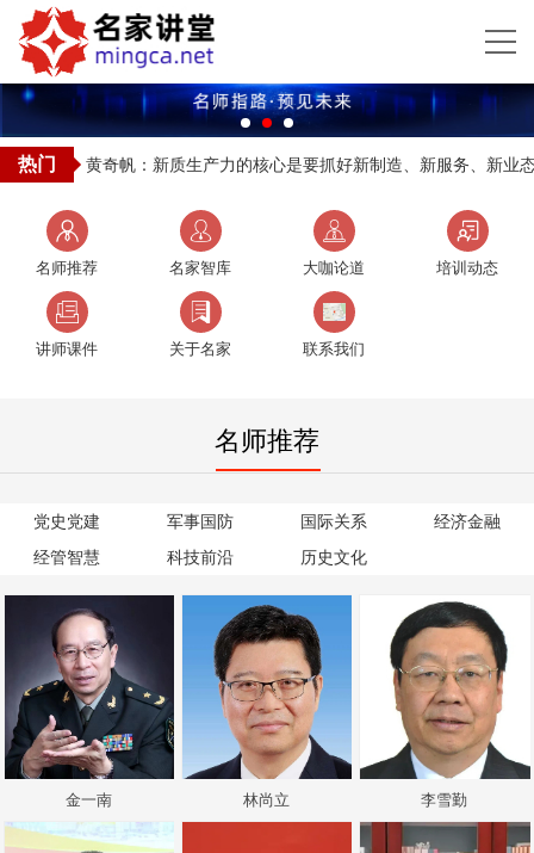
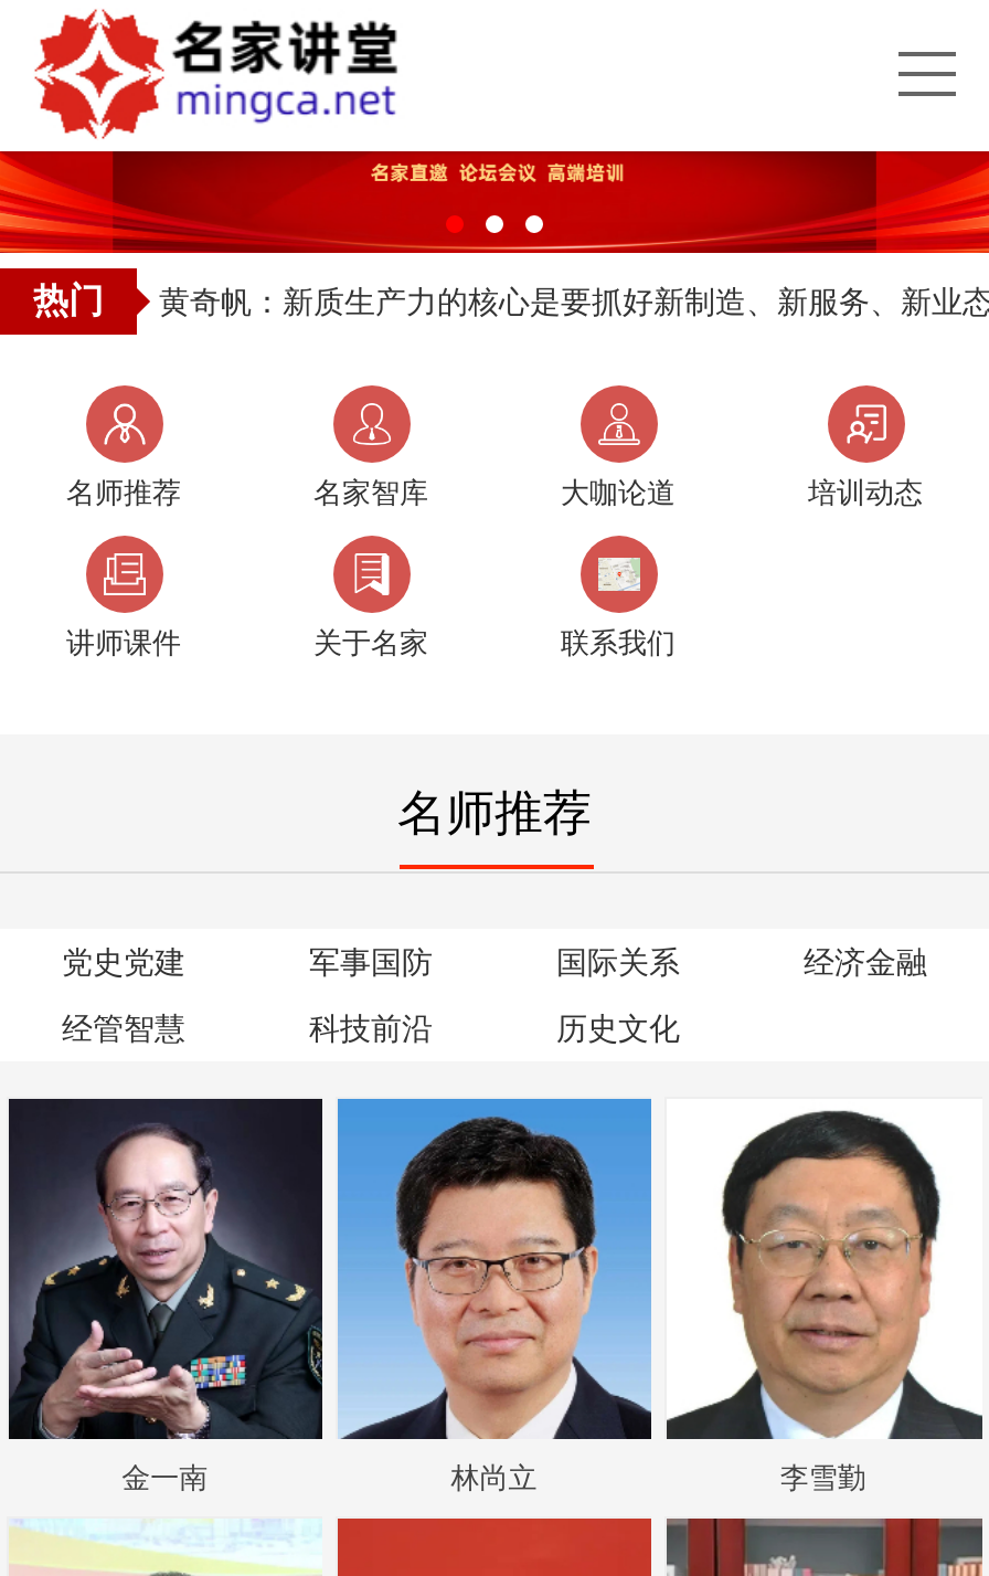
[4,82,530,138] [image] -> [7,149,982,255] [image]

